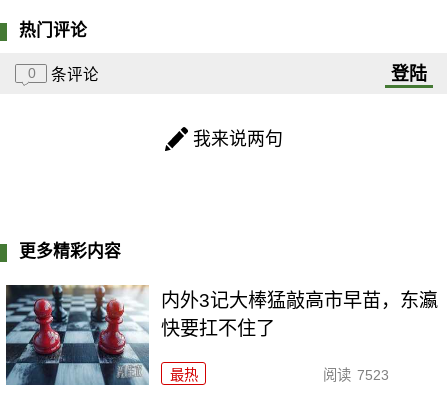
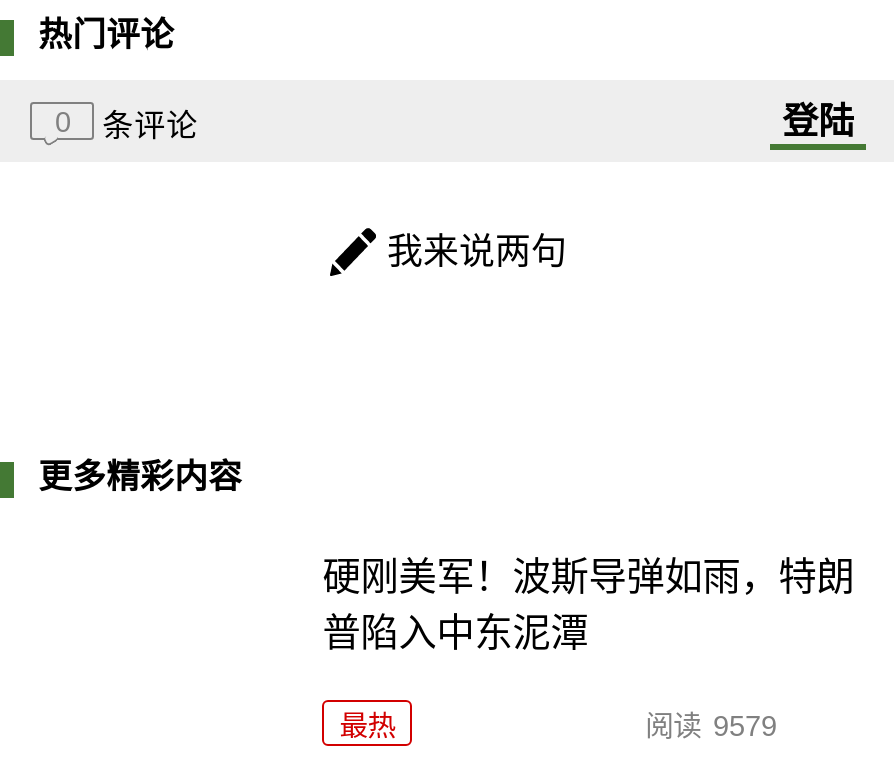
[5,284,150,386] [image] -> none
[161,290,438,339] 内外3记大棒猛敲高市早苗，东瀛 | 快要扛不住了 -> [323,555,855,653] 硬刚美军！波斯导弹如雨，特朗 | 普陷入中东泥潭
[323,367,388,383] 阅读 7523 -> [645,709,777,741] 阅读 9579

